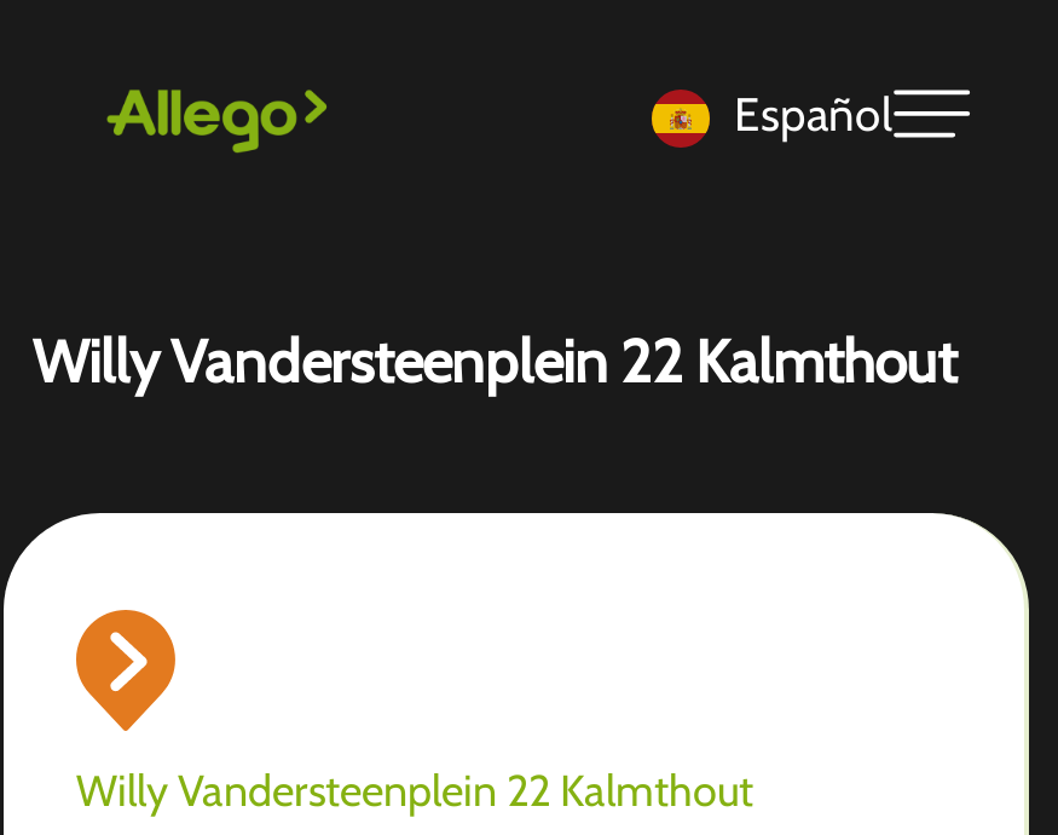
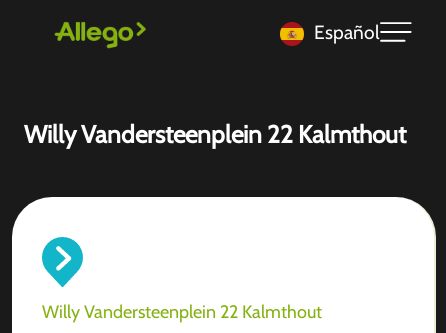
[74,607,178,733] [image] -> [41,236,84,288] [image]

